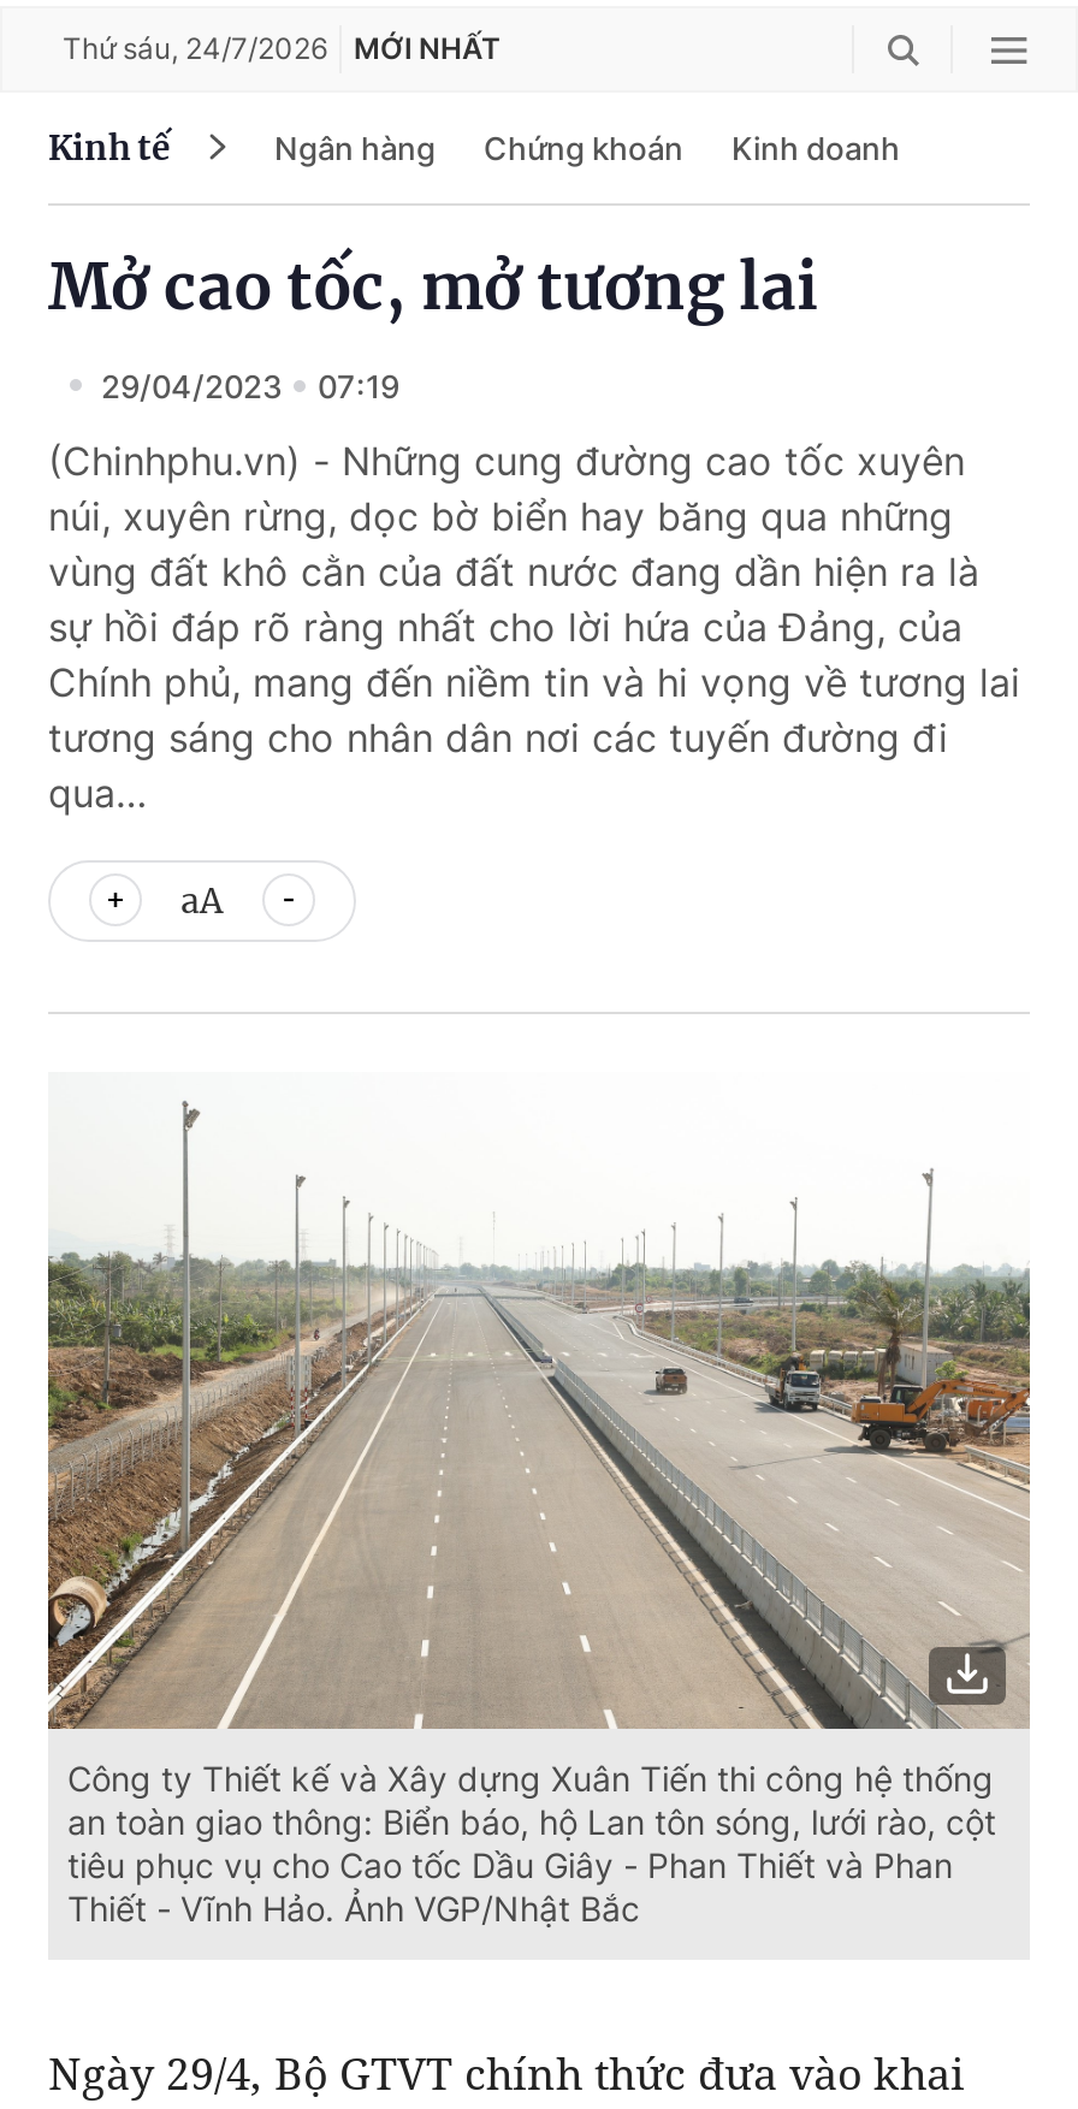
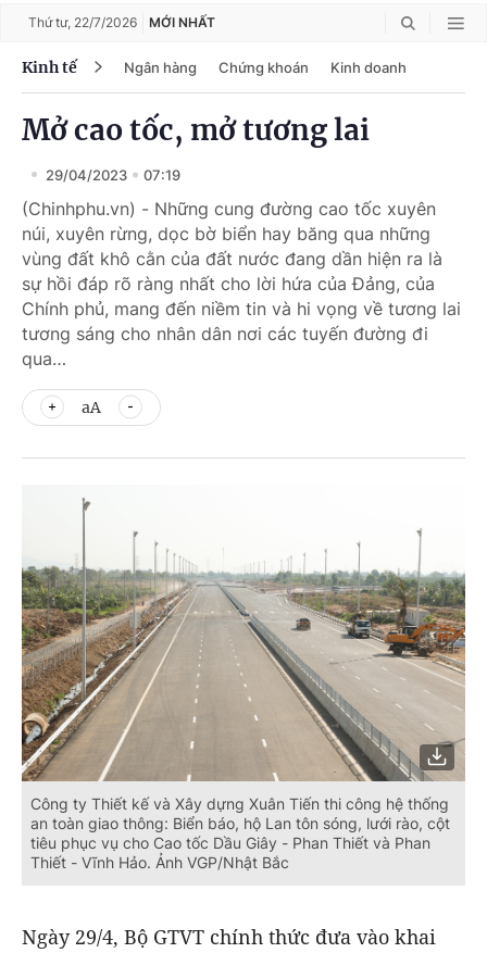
[63,30,500,66] Thứ sáu, 24/7/2026 MỚI NHẤT -> [28,14,215,30] Thứ tư, 22/7/2026 MỚI NHẤT

